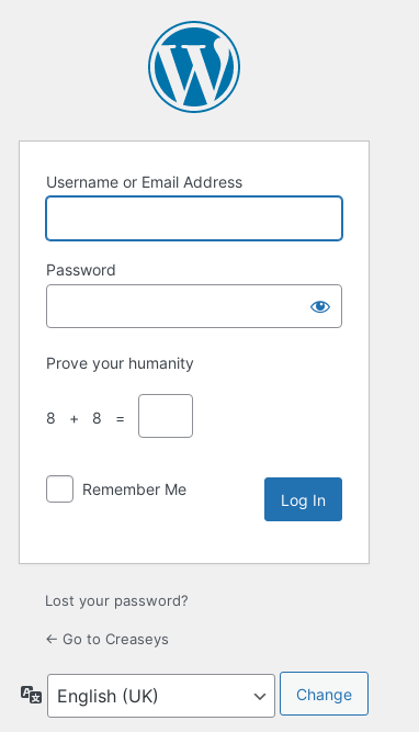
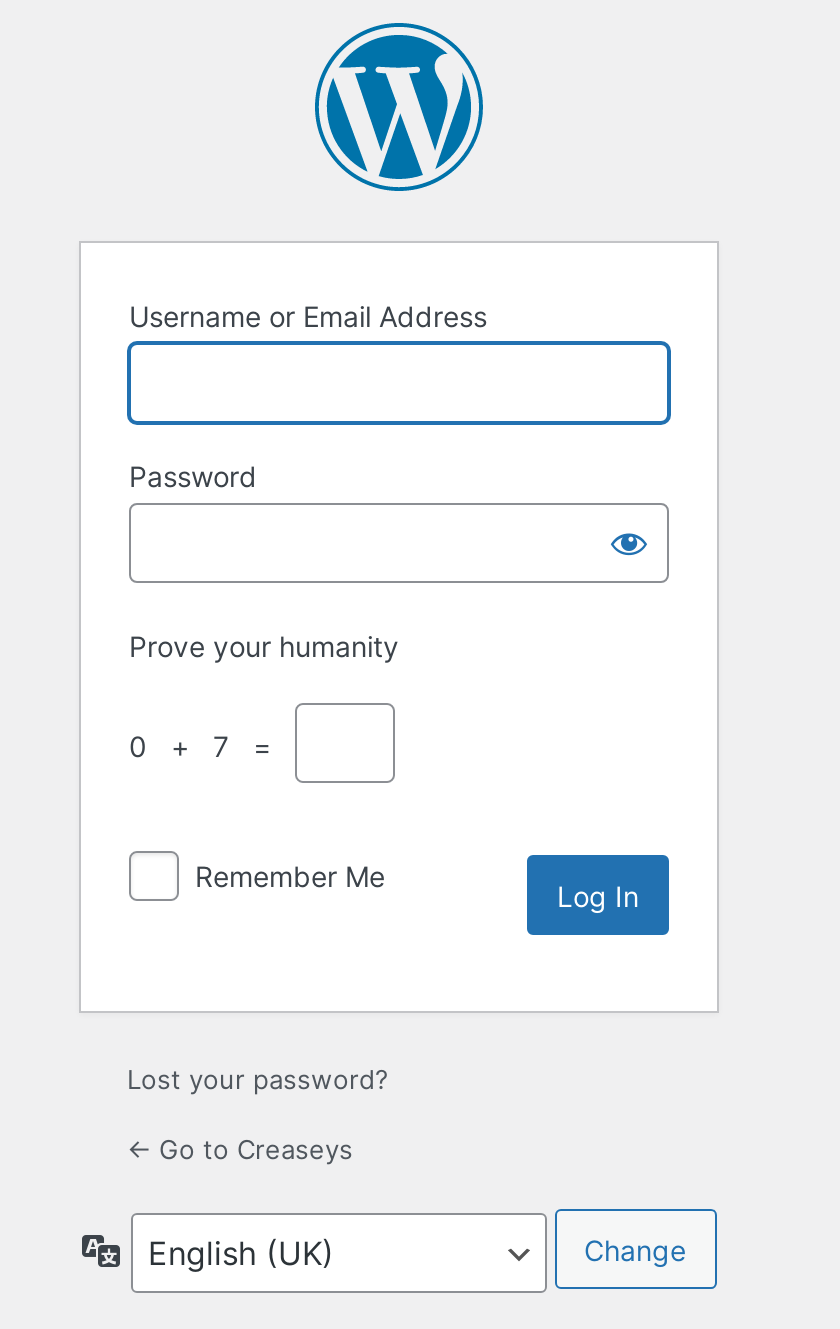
[46,408,134,426] 8 + 8 = -> [129,728,287,762] 0 + 7 =

